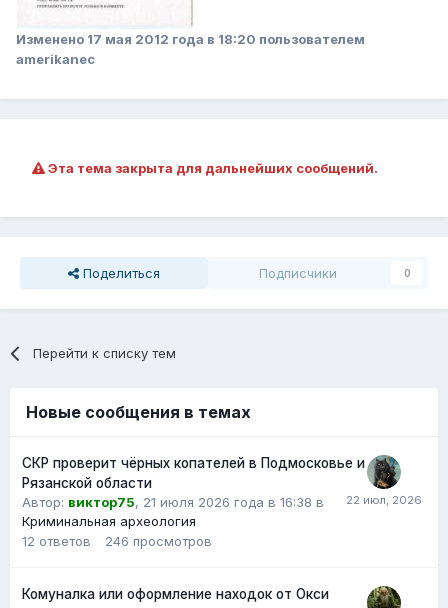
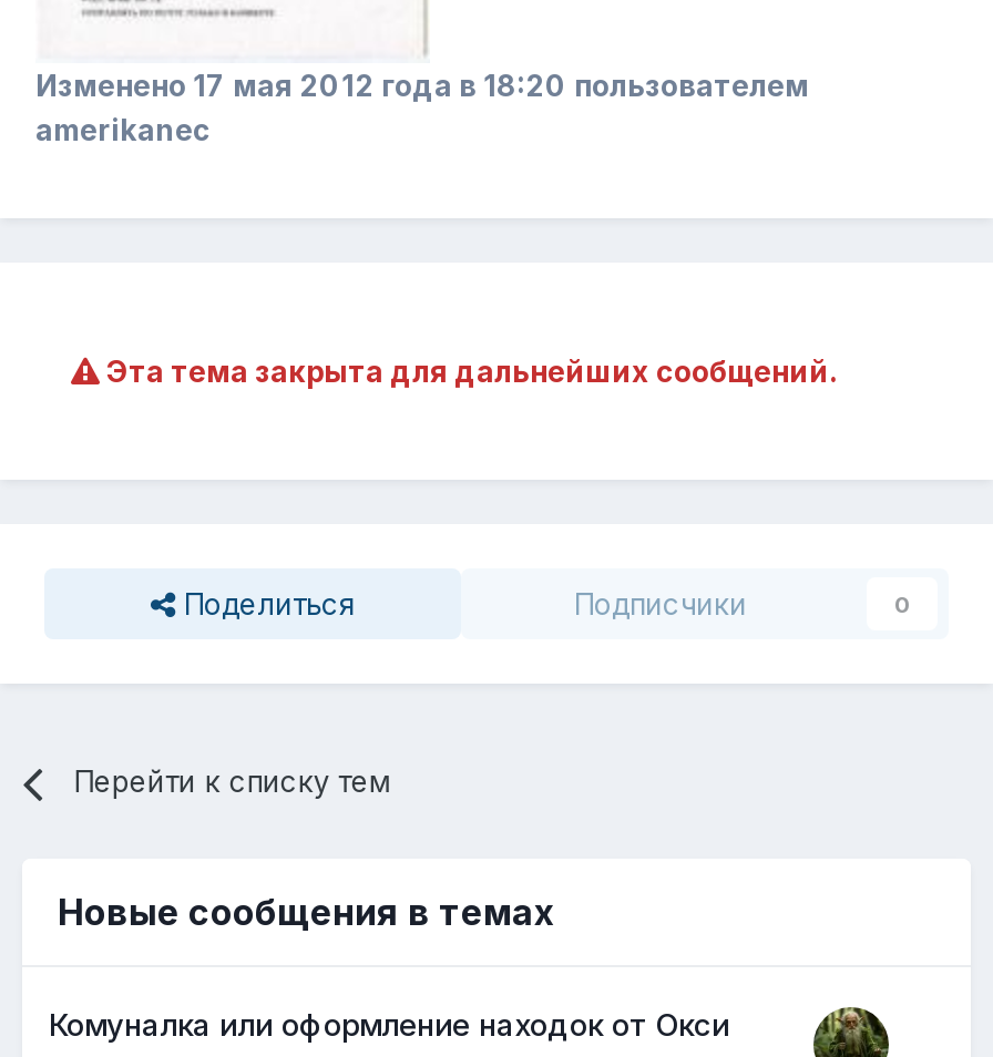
[22,455,421,549] [image] | СКР проверит чёрных копателей в Подмосковье и | Рязанской области | Автор: виктор75, 21 июля 2026 года в 16:38 в | Криминальная археология | 12 ответов | 246 просмотров -> none

